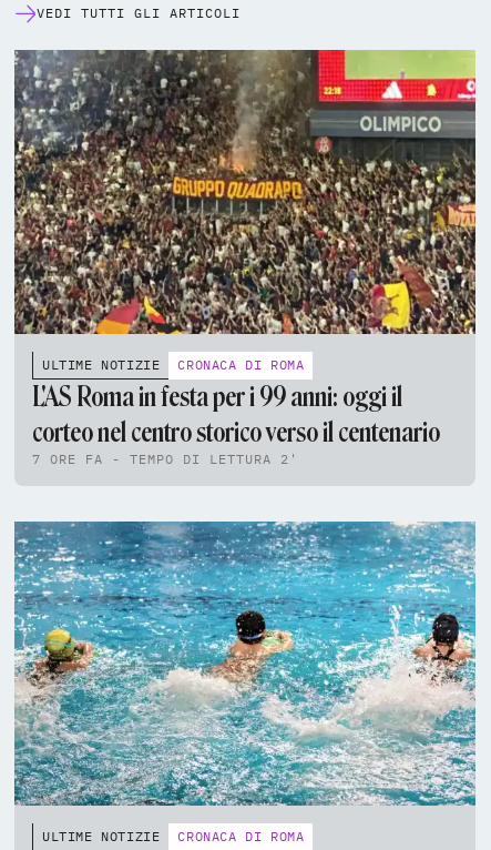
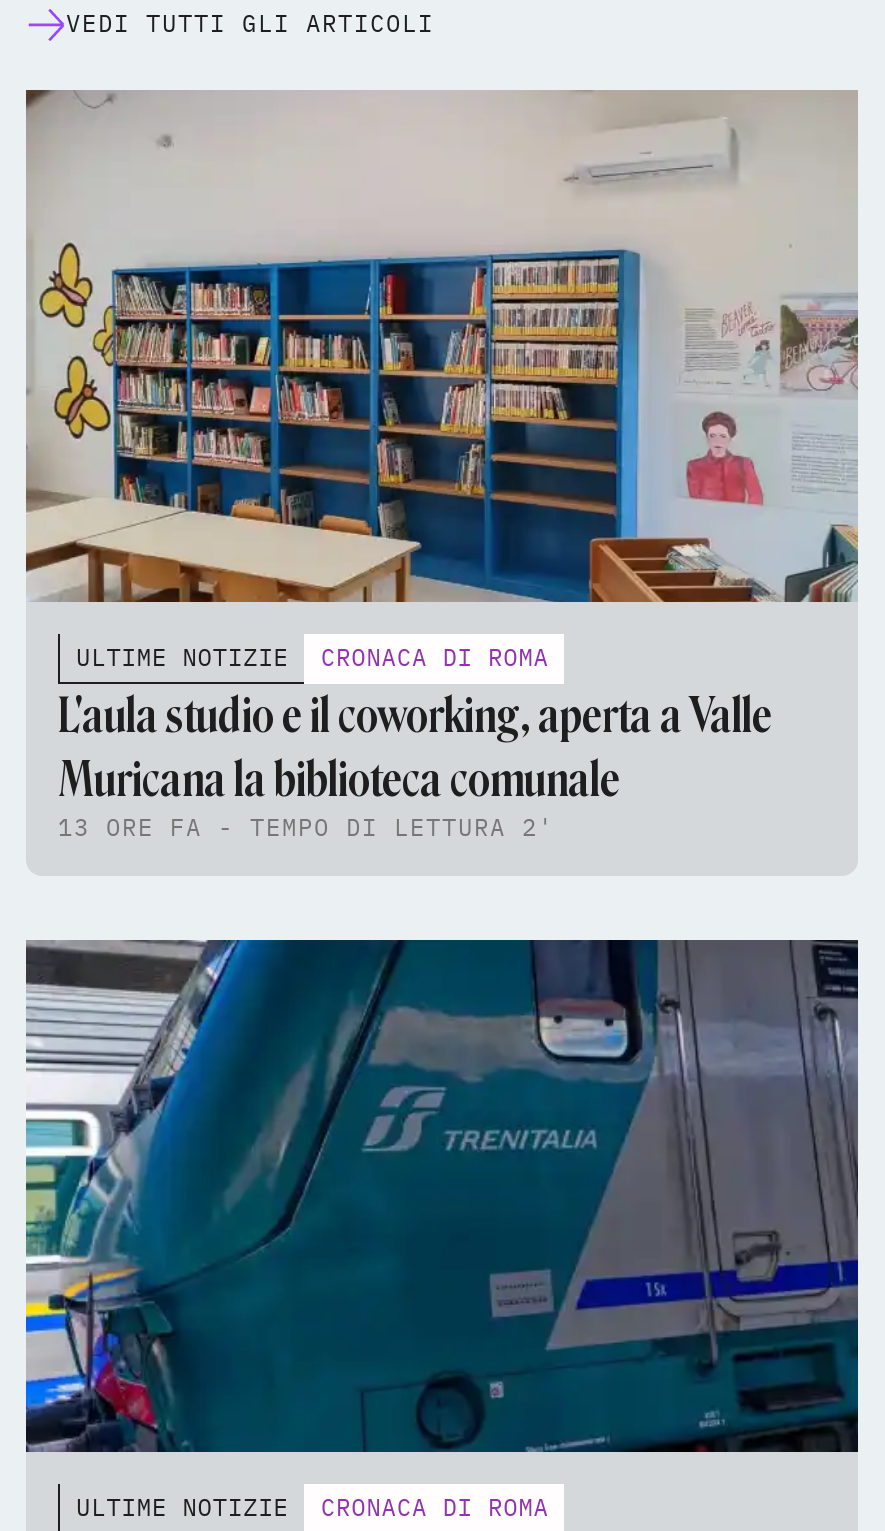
[13,49,477,335] [image] -> [26,90,858,604] [image]
[32,381,440,467] L'AS Roma in festa per i 99 anni: oggi il | corteo nel centro storico verso il centenario | 7 ORE FA - TEMPO DI LETTURA 2' -> [58,686,772,842] L'aula studio e il coworking, aperta a Valle | Muricana la biblioteca comunale | 13 ORE FA - TEMPO DI LETTURA 2'
[13,520,477,807] [image] -> [24,938,860,1454] [image]

